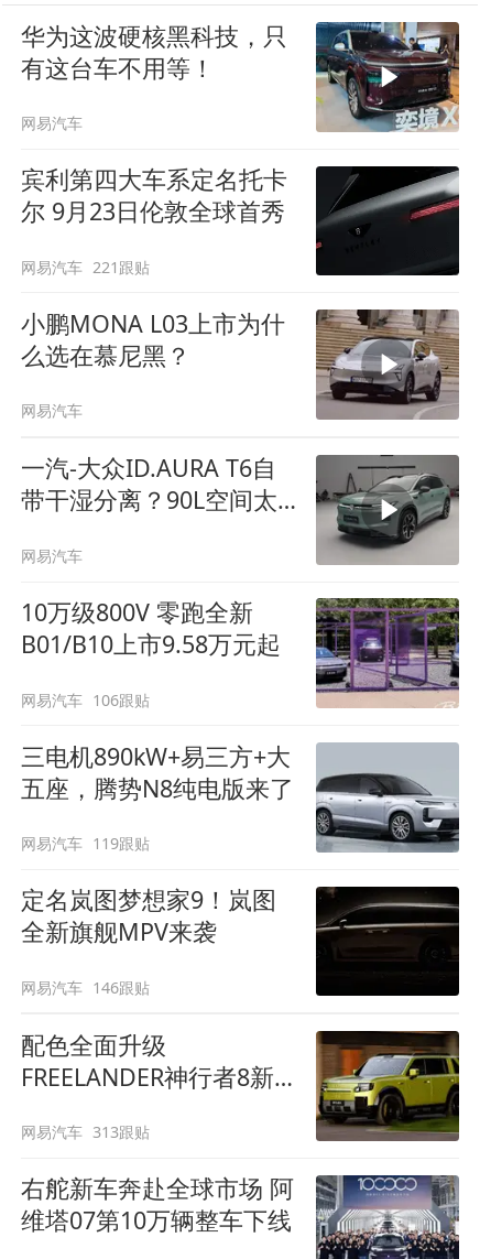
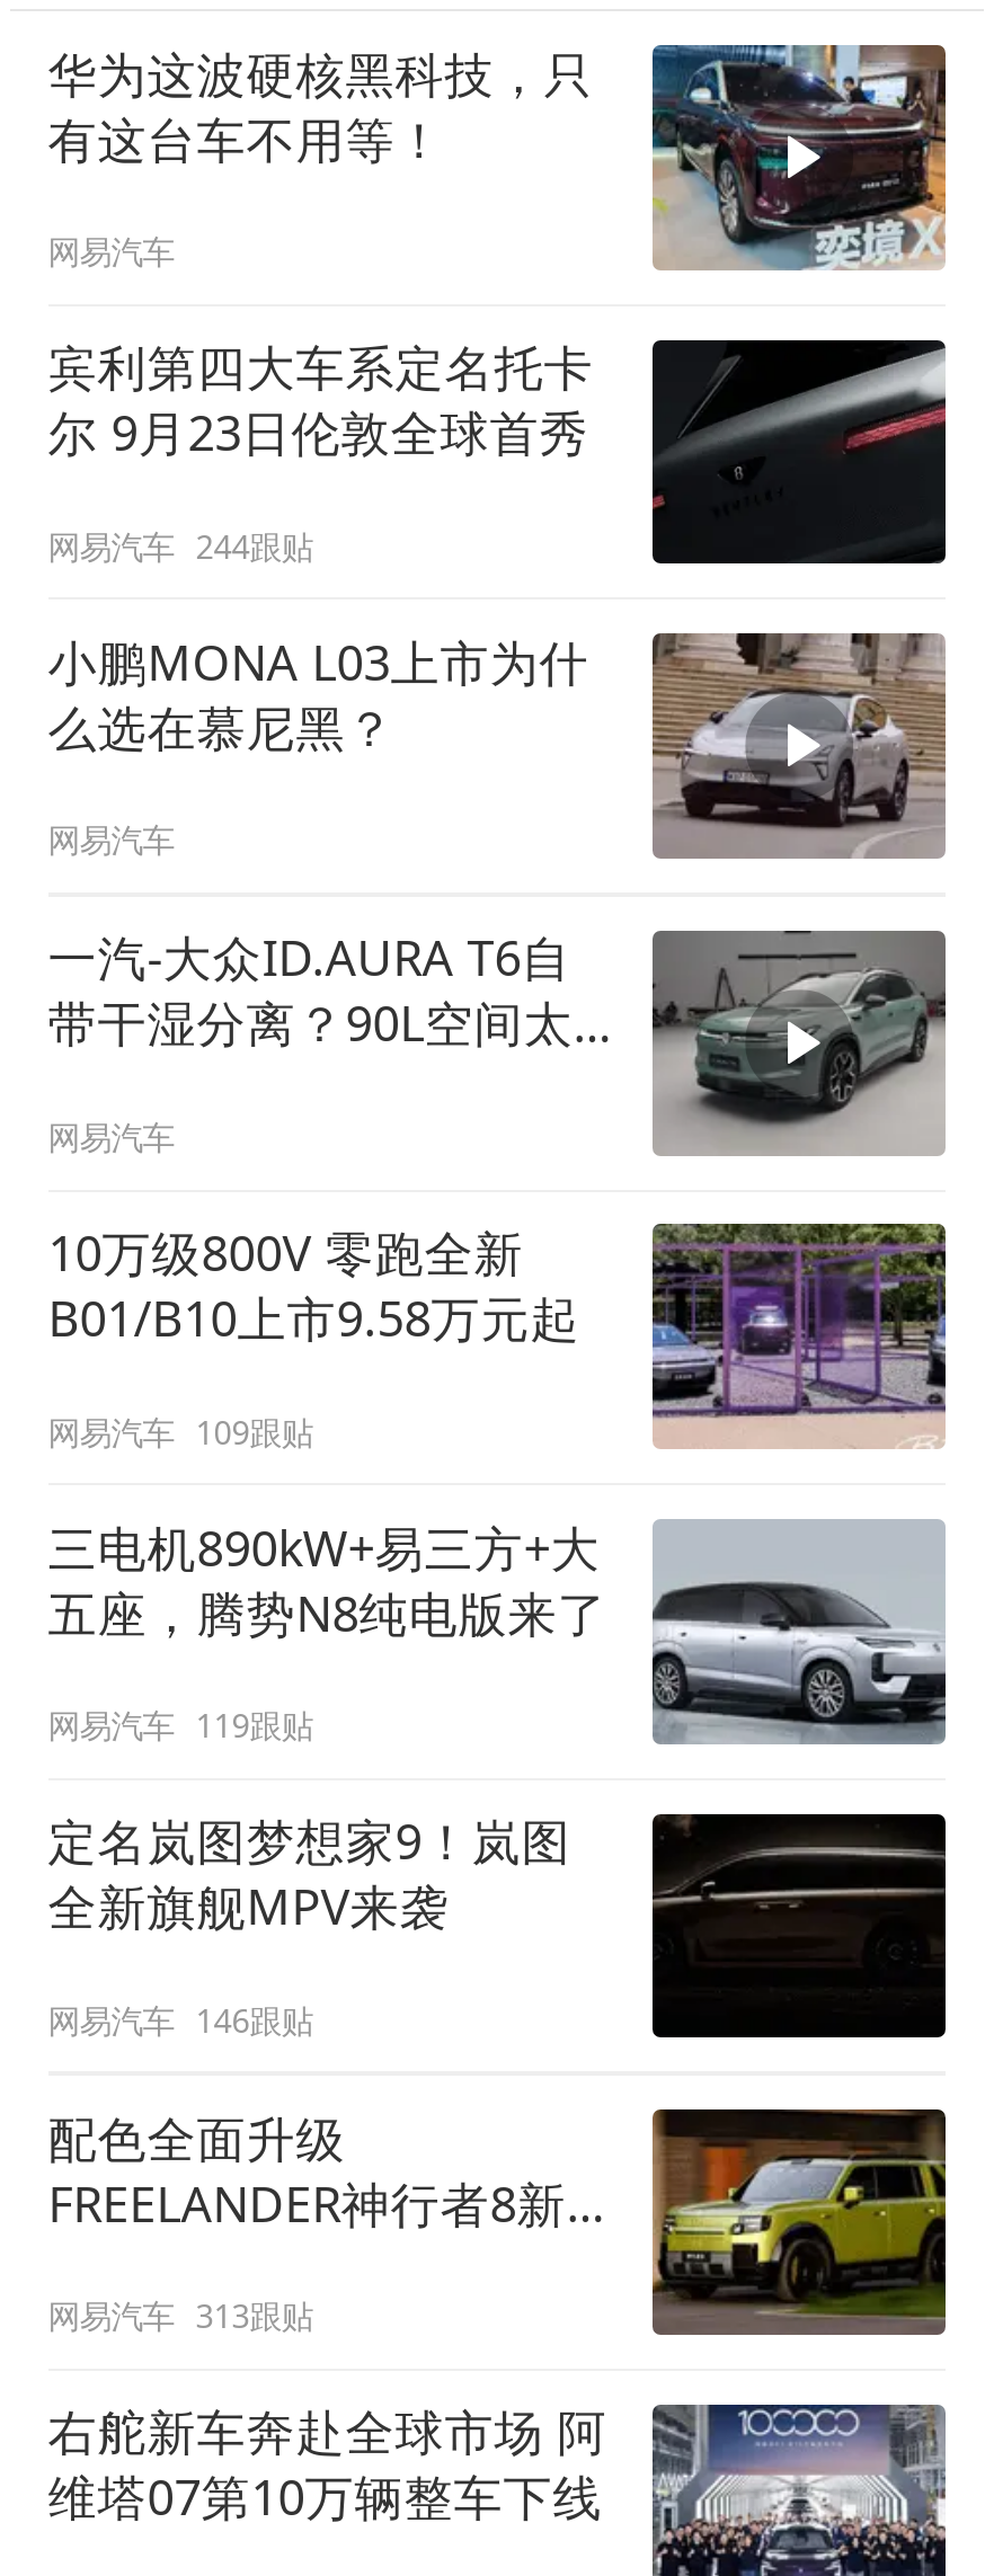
[21,256,150,277] 网易汽车 221跟贴 -> [48,524,313,567] 网易汽车 244跟贴
[21,689,150,710] 网易汽车 106跟贴 -> [48,1410,313,1453] 网易汽车 109跟贴

